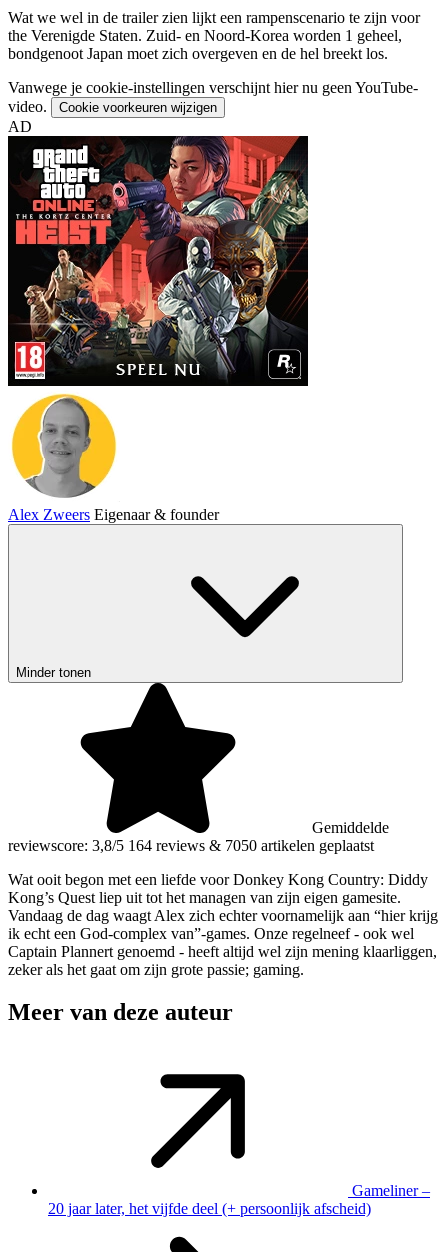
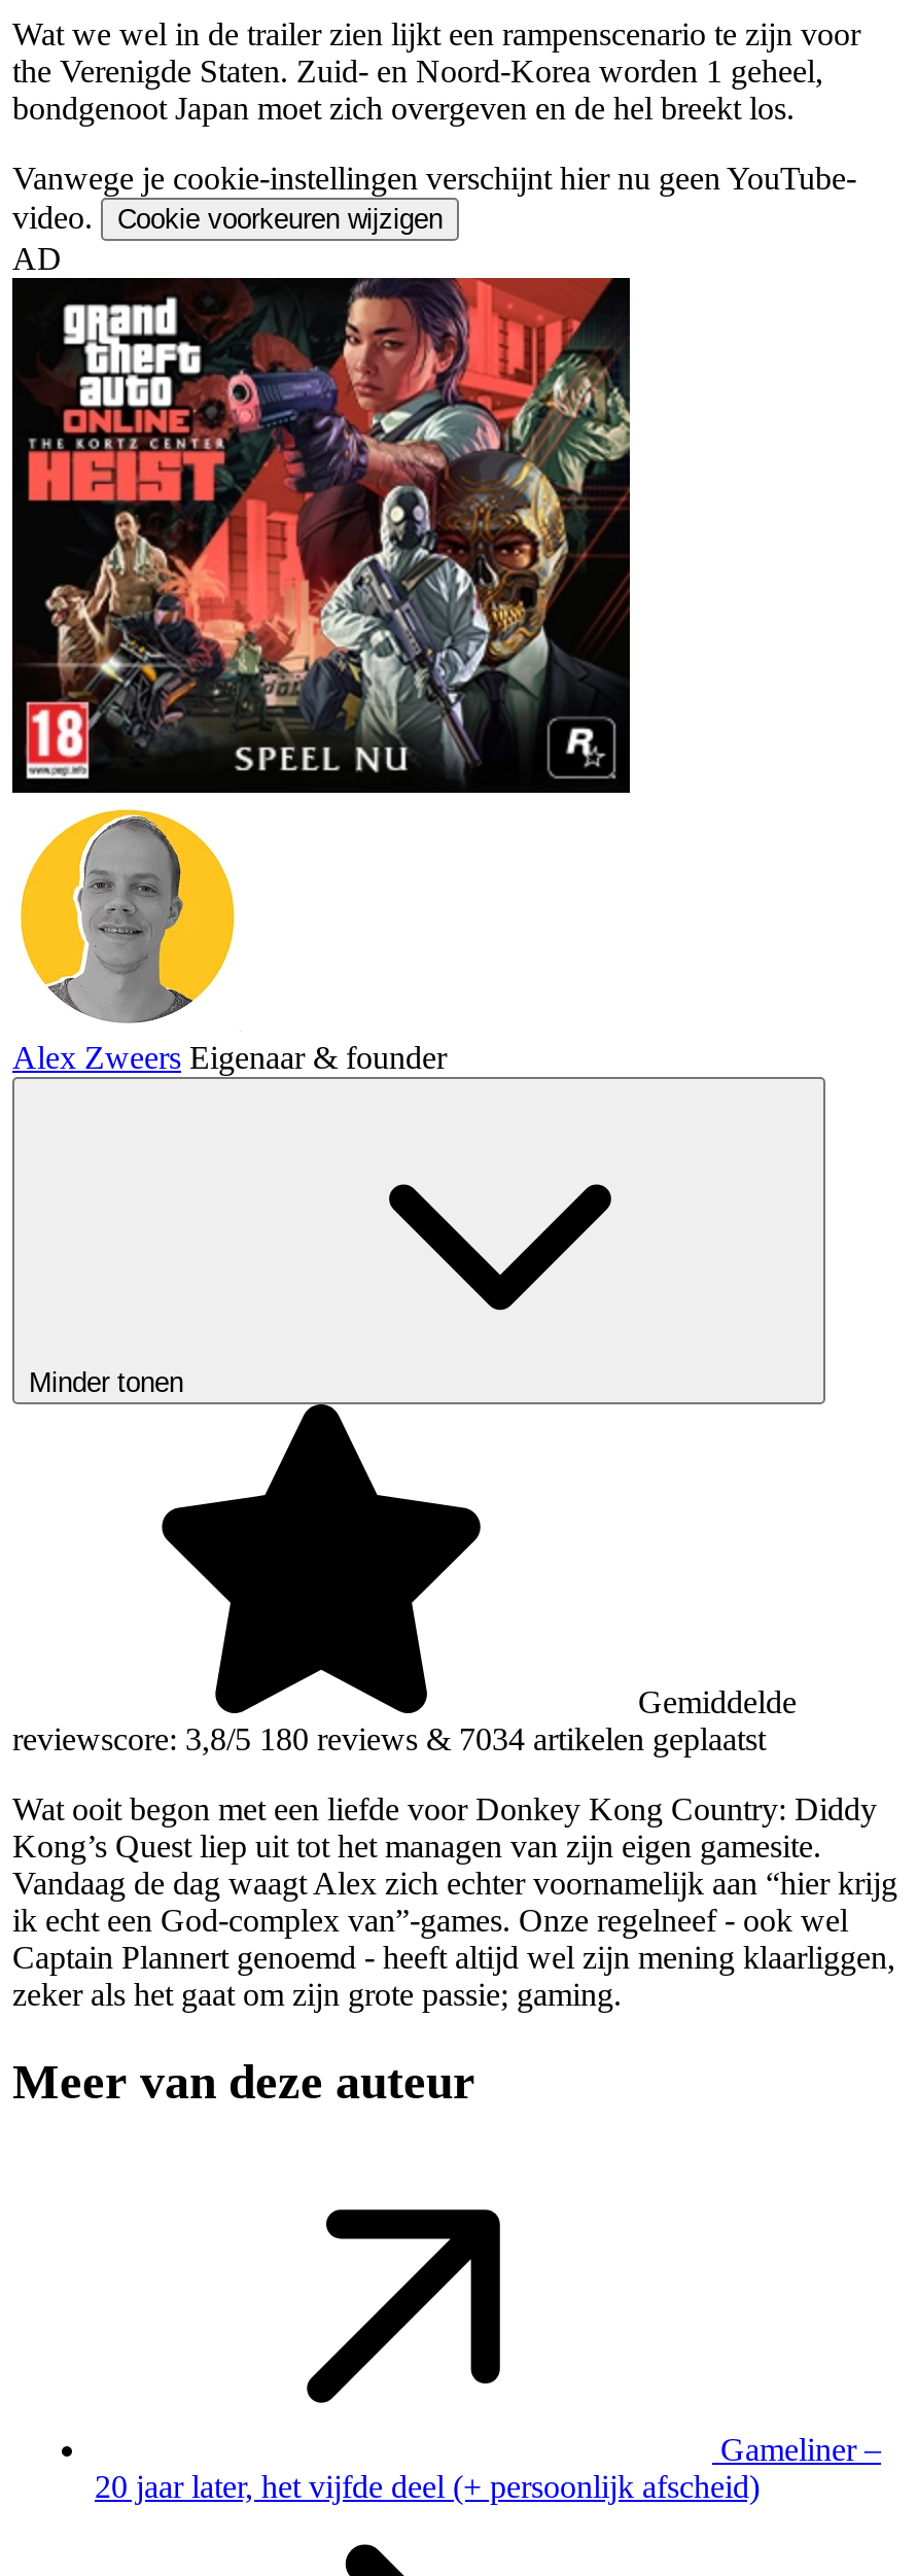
[8,837,374,854] reviewscore: 3,8/5 164 reviews & 7050 artikelen geplaatst -> [12,1721,766,1756] reviewscore: 3,8/5 180 reviews & 7034 artikelen geplaatst

